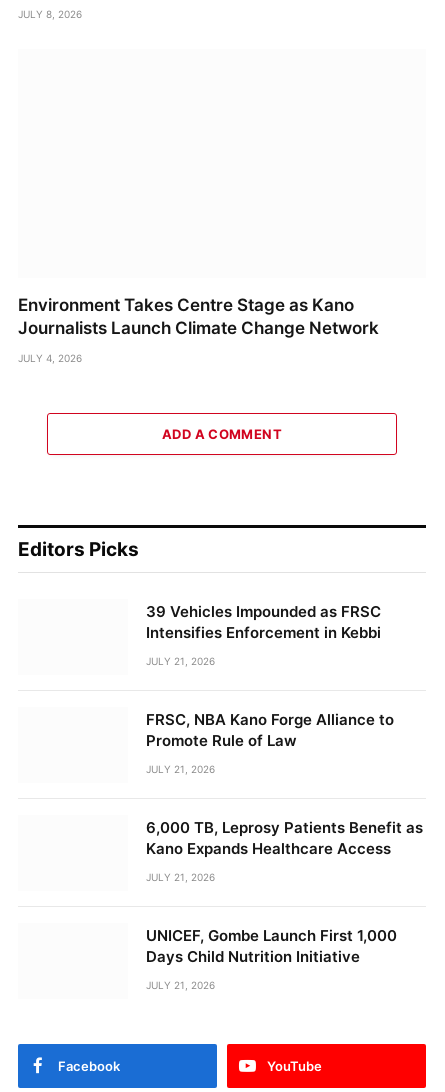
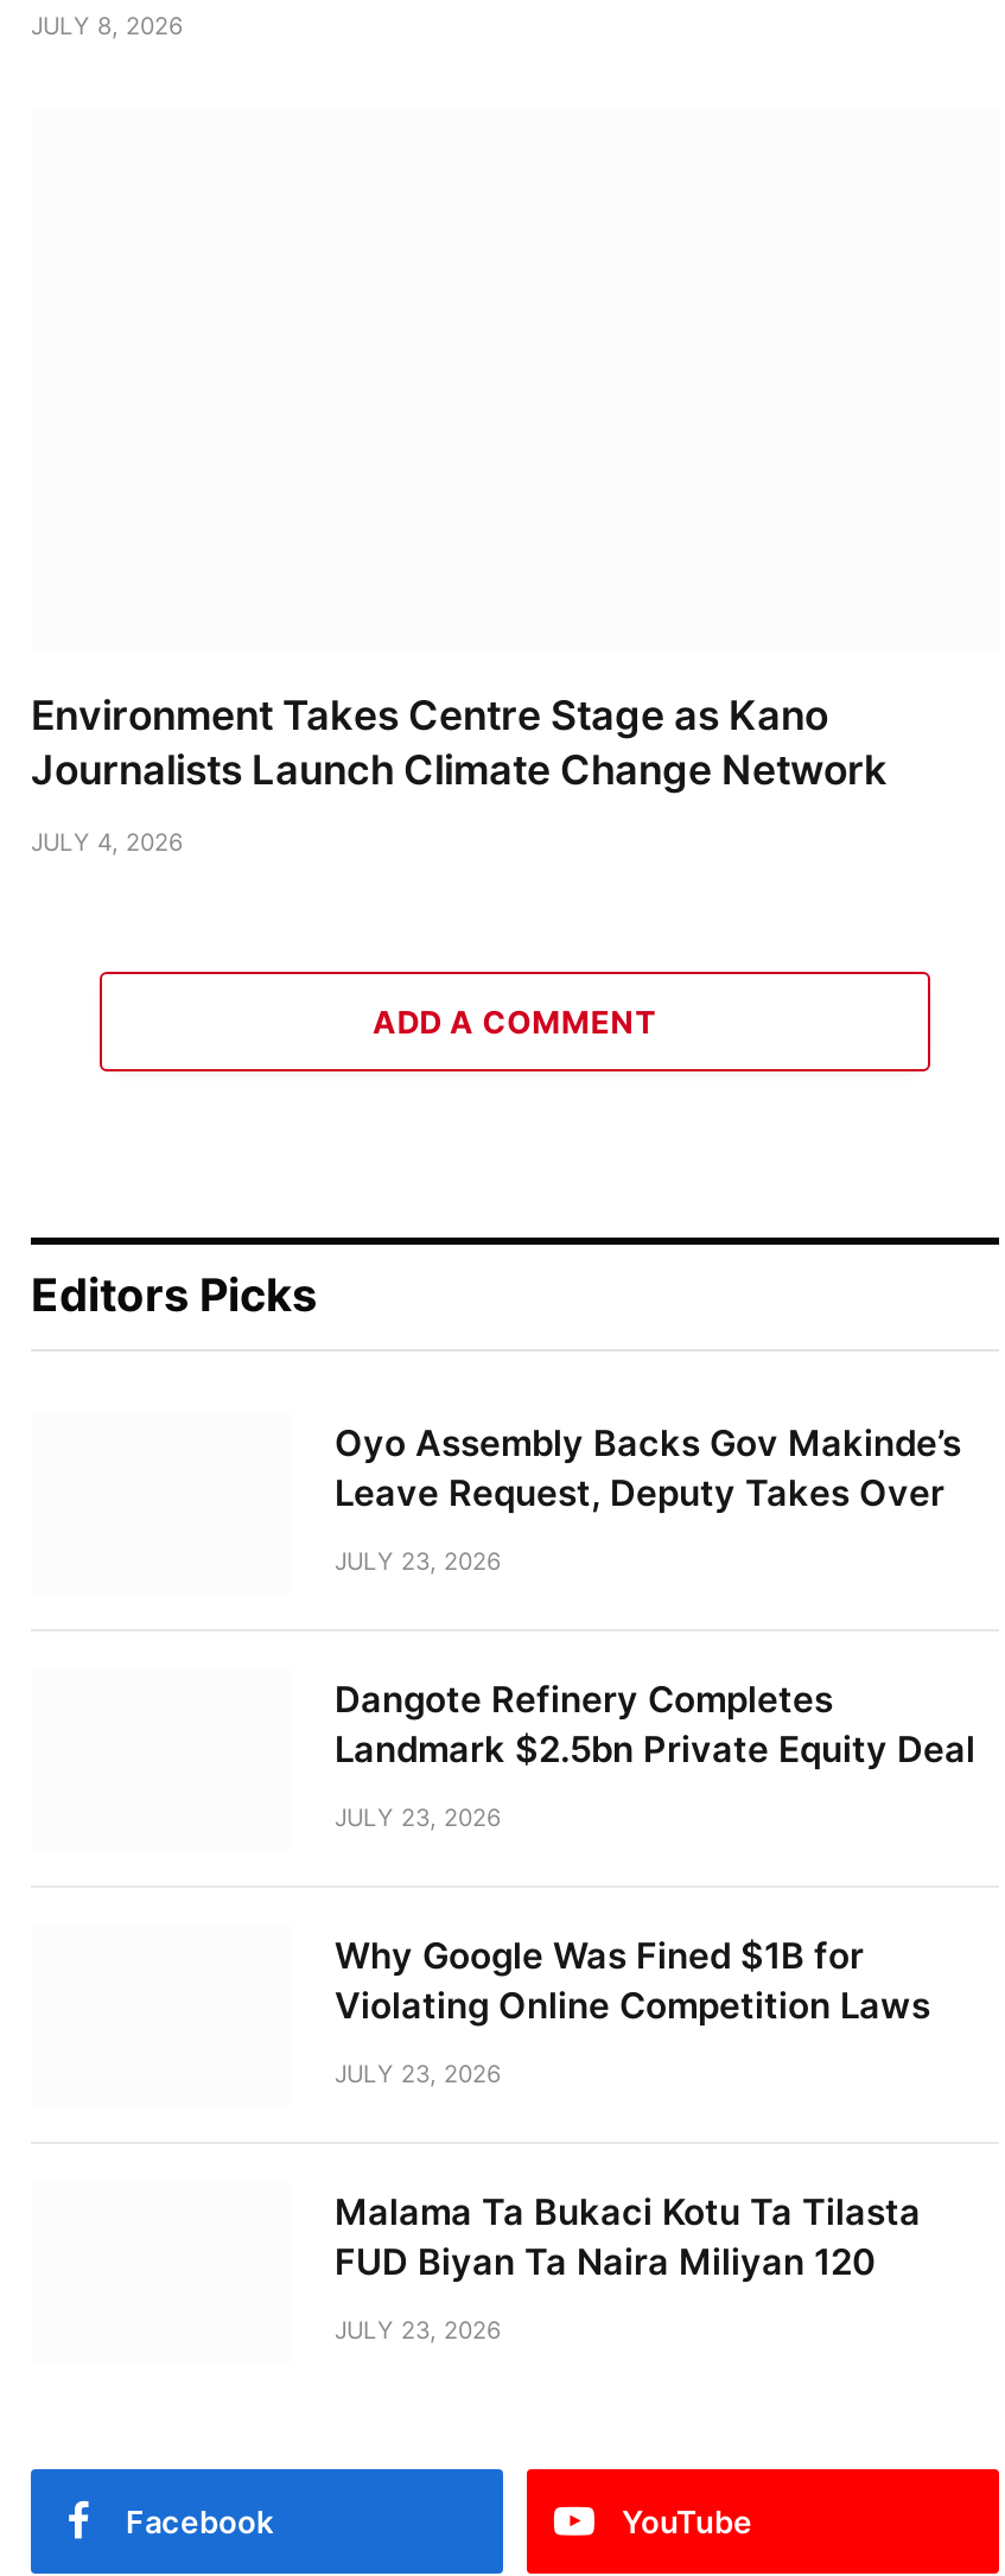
[146,602,381,642] 39 Vehicles Impounded as FRSC | Intensifies Enforcement in Kebbi -> [335,1421,961,1516] Oyo Assembly Backs Gov Makinde’s | Leave Request, Deputy Takes Over
[146,655,215,667] JULY 21, 2026 -> [335,1547,501,1575] JULY 23, 2026
[146,710,394,750] FRSC, NBA Kano Forge Alliance to | Promote Rule of Law -> [335,1677,975,1772] Dangote Refinery Completes | Landmark $2.5bn Private Equity Deal
[146,763,215,775] JULY 21, 2026 -> [335,1803,501,1831] JULY 23, 2026
[146,818,423,858] 6,000 TB, Leprosy Patients Benefit as | Kano Expands Healthcare Access -> [335,1933,930,2028] Why Google Was Fined $1B for | Violating Online Competition Laws
[146,871,215,883] JULY 21, 2026 -> [335,2059,501,2088] JULY 23, 2026
[146,926,397,966] UNICEF, Gombe Launch First 1,000 | Days Child Nutrition Initiative -> [335,2190,921,2285] Malama Ta Bukaci Kotu Ta Tilasta | FUD Biyan Ta Naira Miliyan 120
[146,979,215,991] JULY 21, 2026 -> [335,2315,501,2344] JULY 23, 2026

